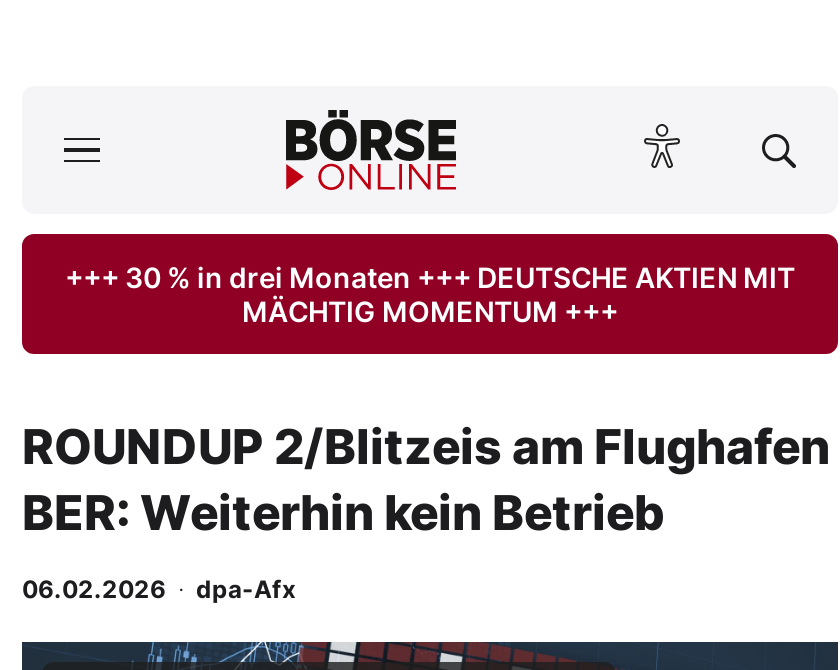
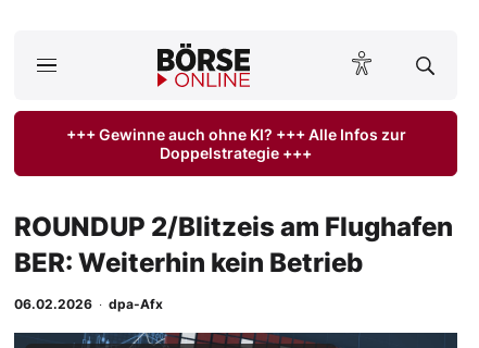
[65,260,795,328] +++ 30 % in drei Monaten +++ DEUTSCHE AKTIEN MIT | MÄCHTIG MOMENTUM +++ -> [66,125,406,162] +++ Gewinne auch ohne KI? +++ Alle Infos zur | Doppelstrategie +++

